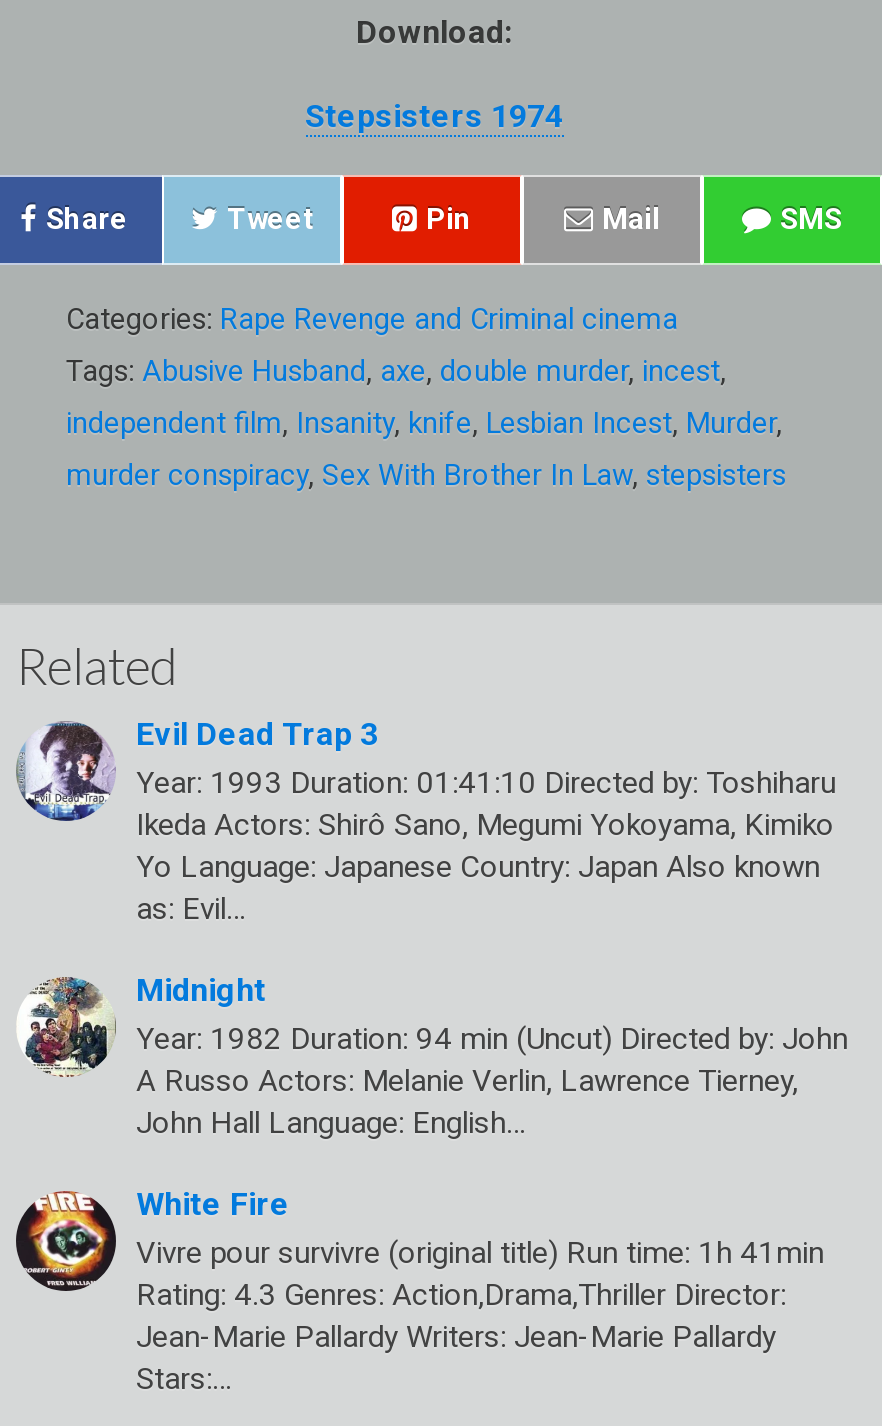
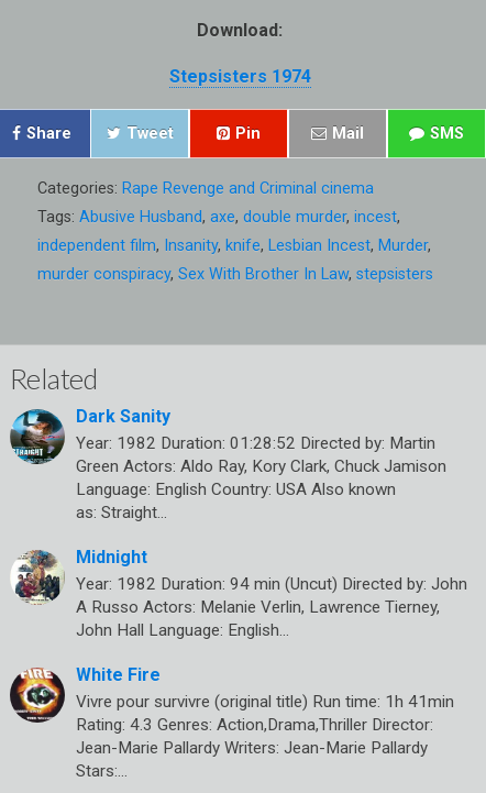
[18,716,836,928] [image] | Evil Dead Trap 3 | Year: 1993 Duration: 01:41:10 Directed by: Toshiharu | Ikeda Actors: Shirô Sano, Megumi Yokoyama, Kimiko | Yo Language: Japanese Country: Japan Also known | as: Evil… -> [10,406,446,523] [image] | Dark Sanity | Year: 1982 Duration: 01:28:52 Directed by: Martin | Green Actors: Aldo Ray, Kory Clark, Chuck Jamison | Language: English Country: USA Also known | as: Straight…

